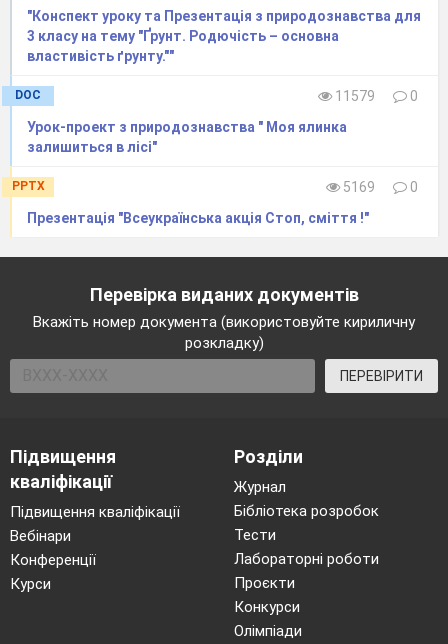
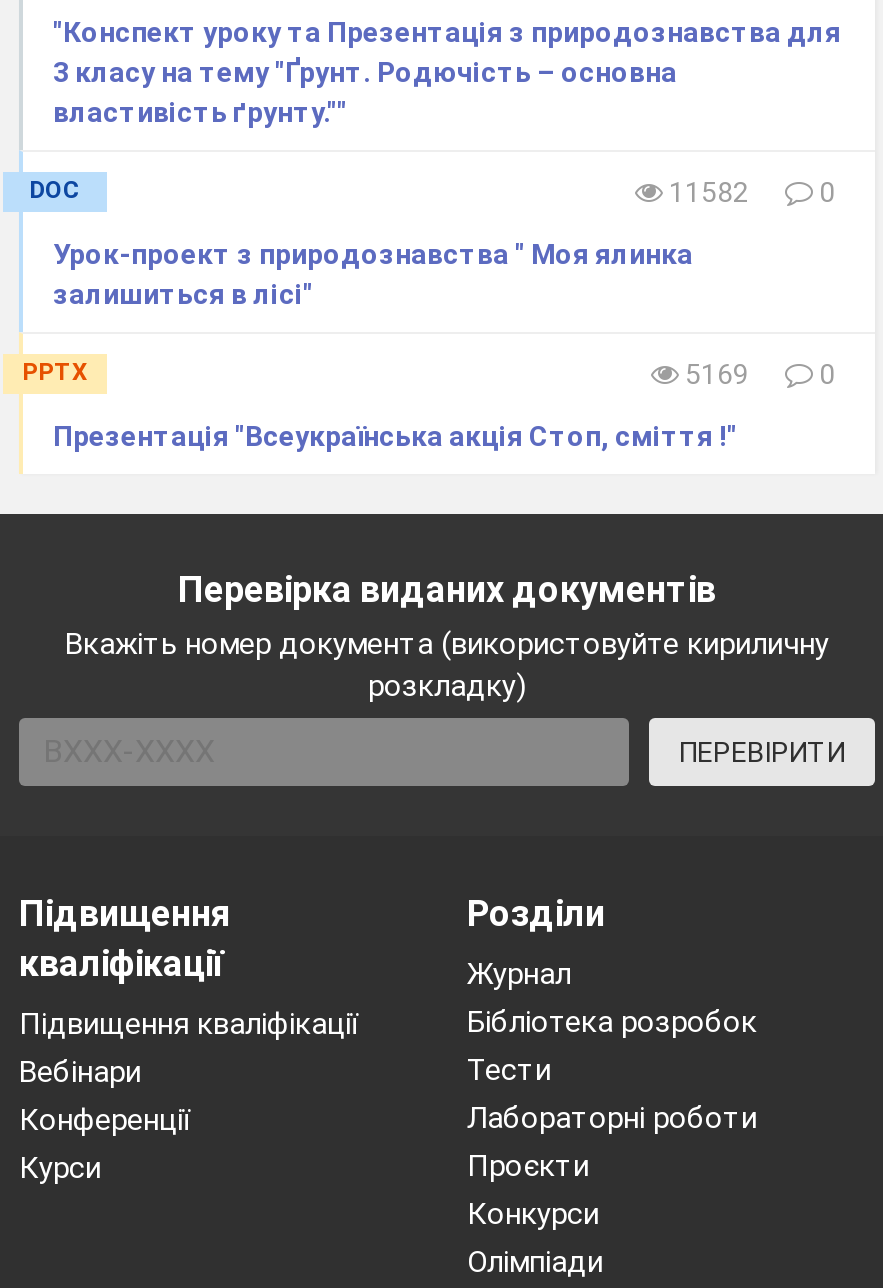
[332,88,418,104] 11579 0 -> [663,175,835,207] 11582 0

